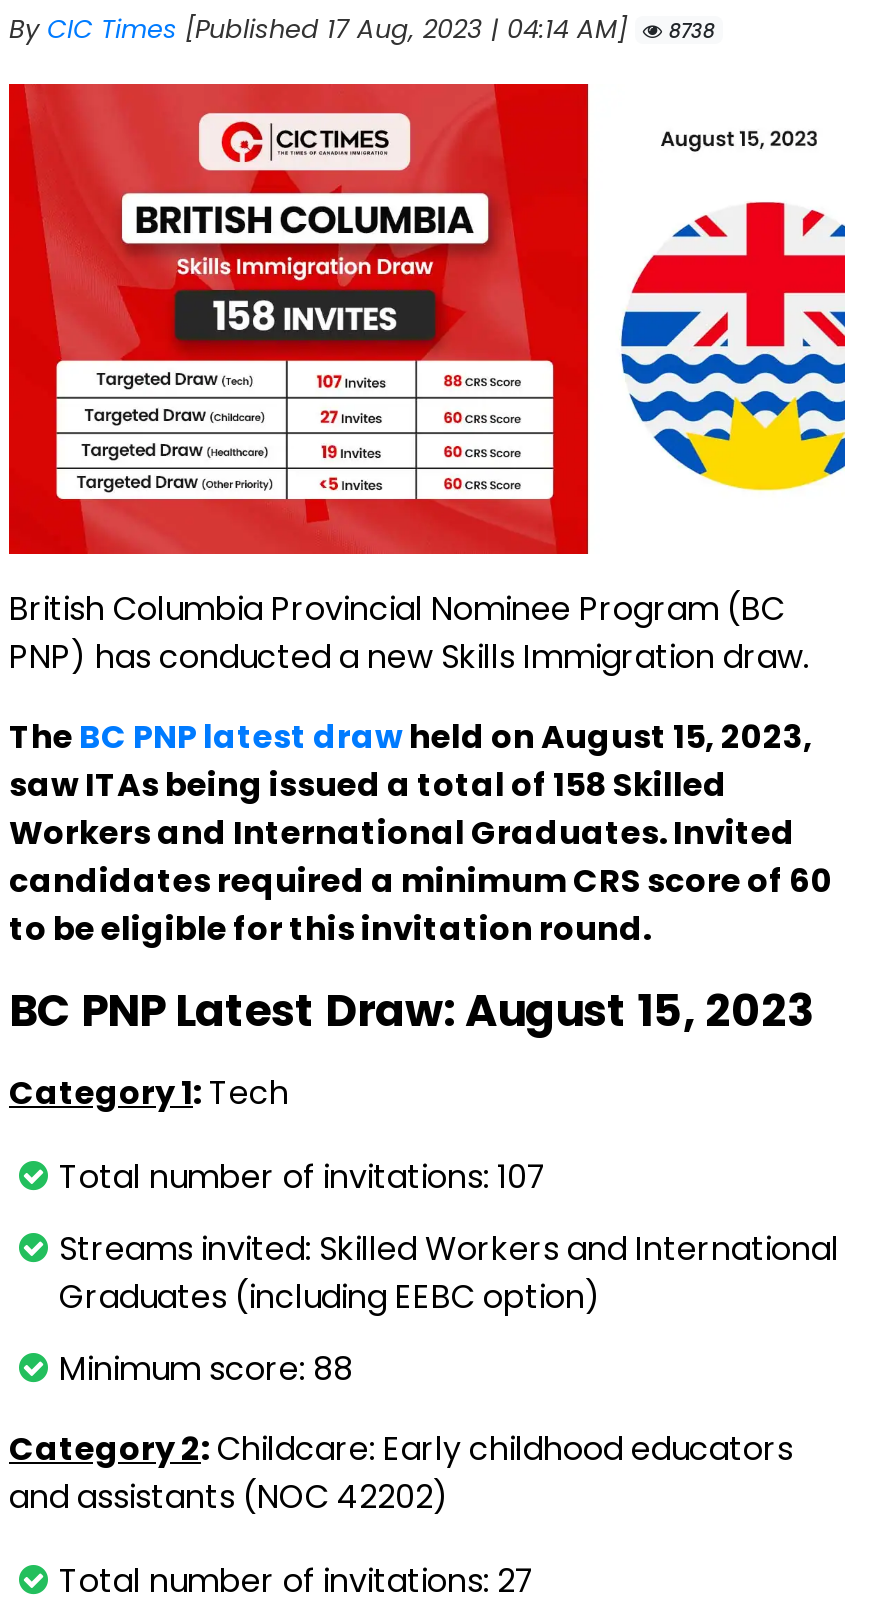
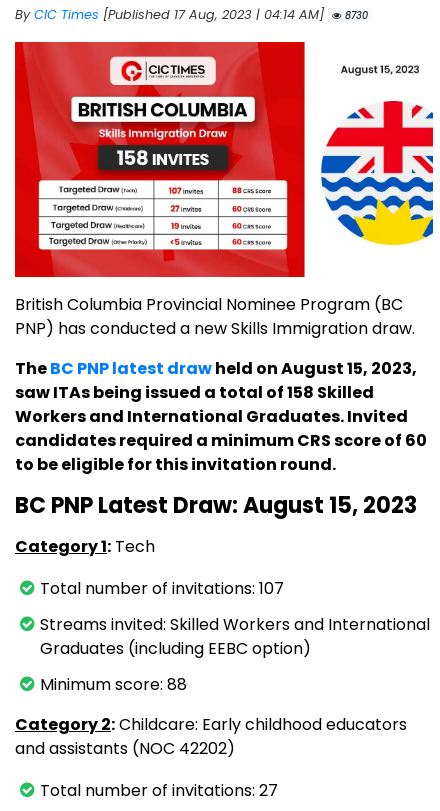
[663,18,715,44] 8738 -> [342,9,368,22] 8730

